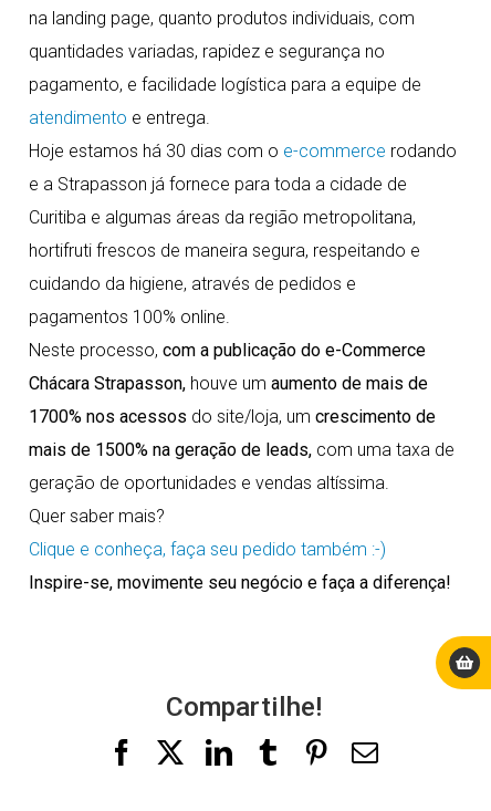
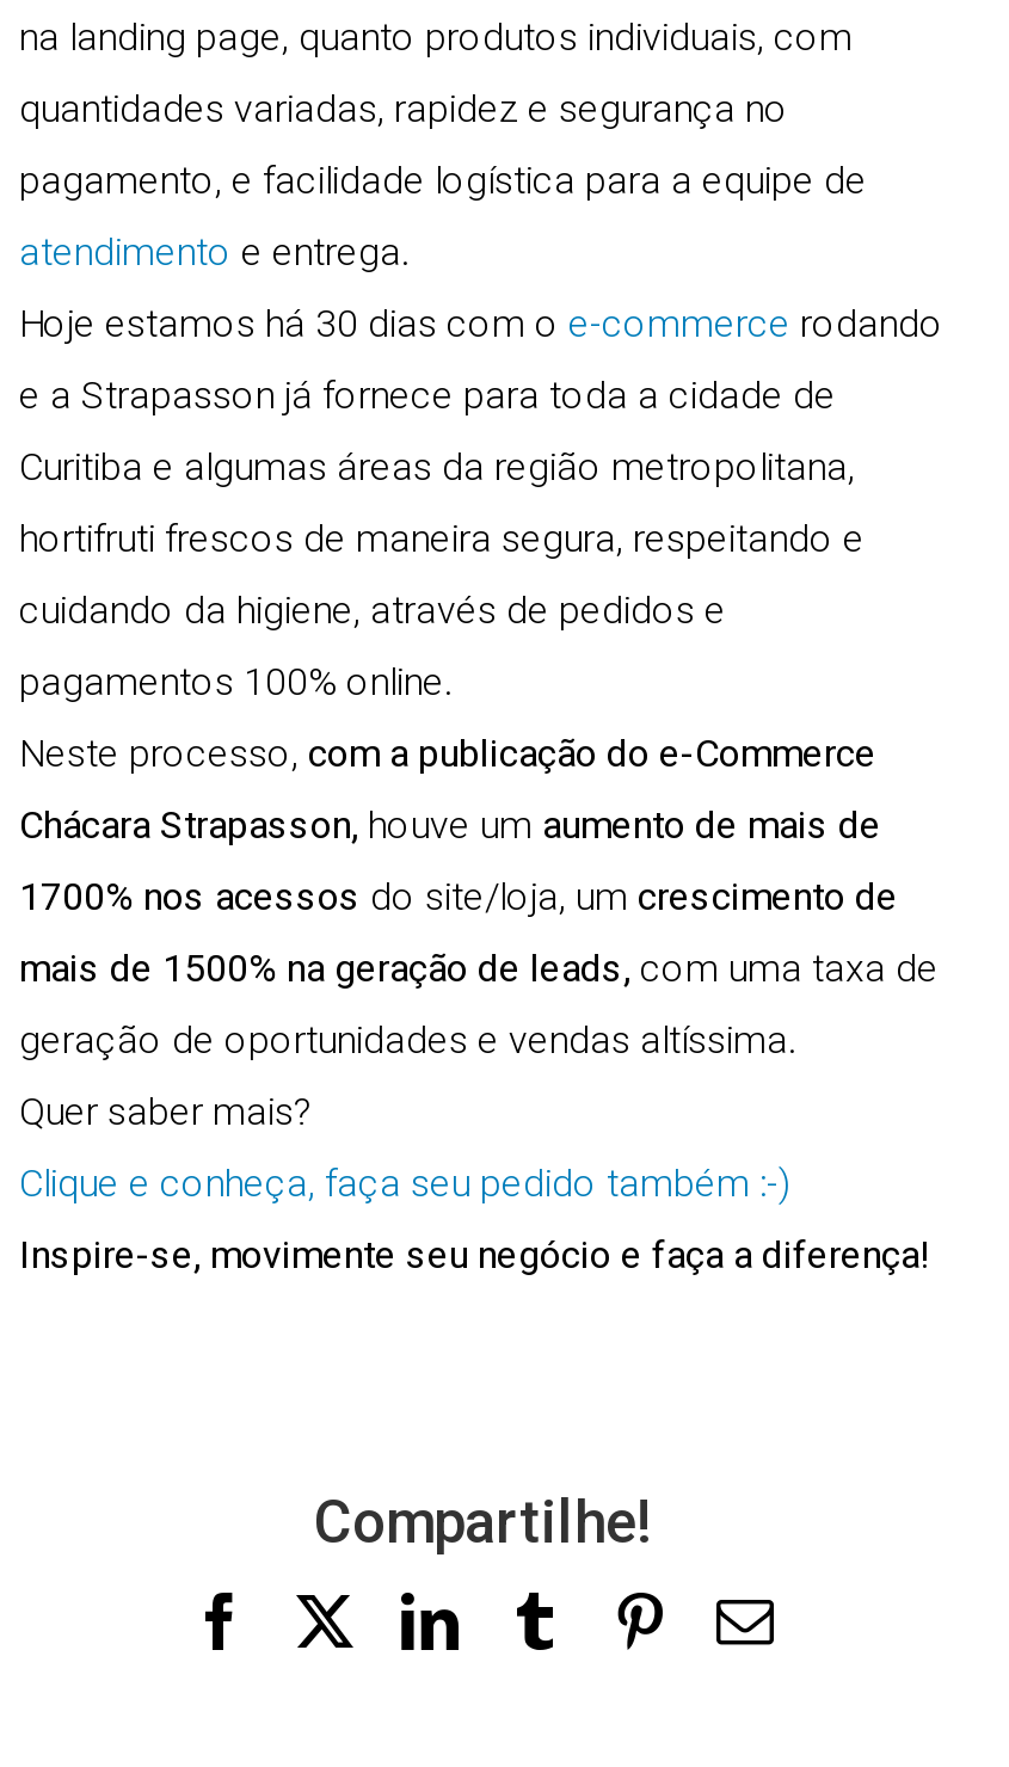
[435,635,488,690] [image] -> none

